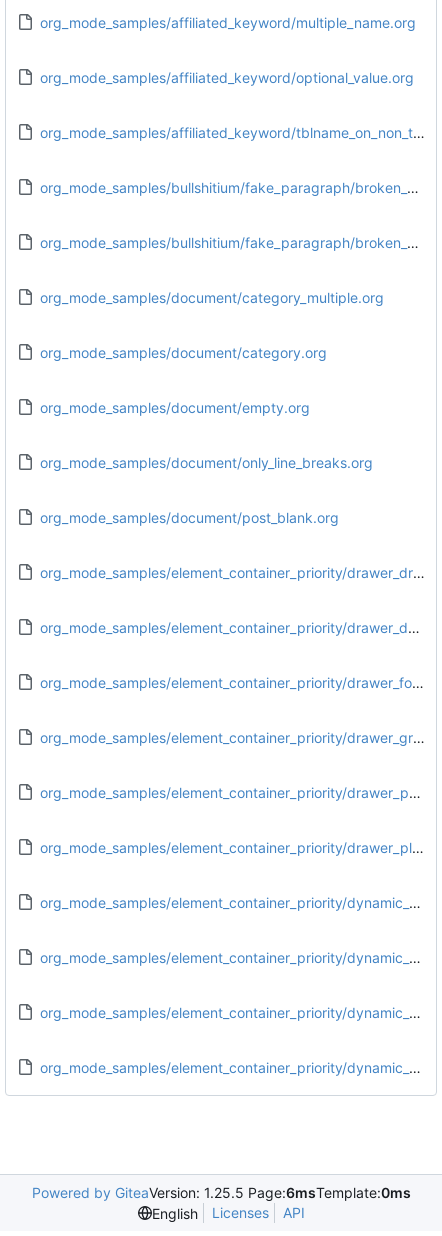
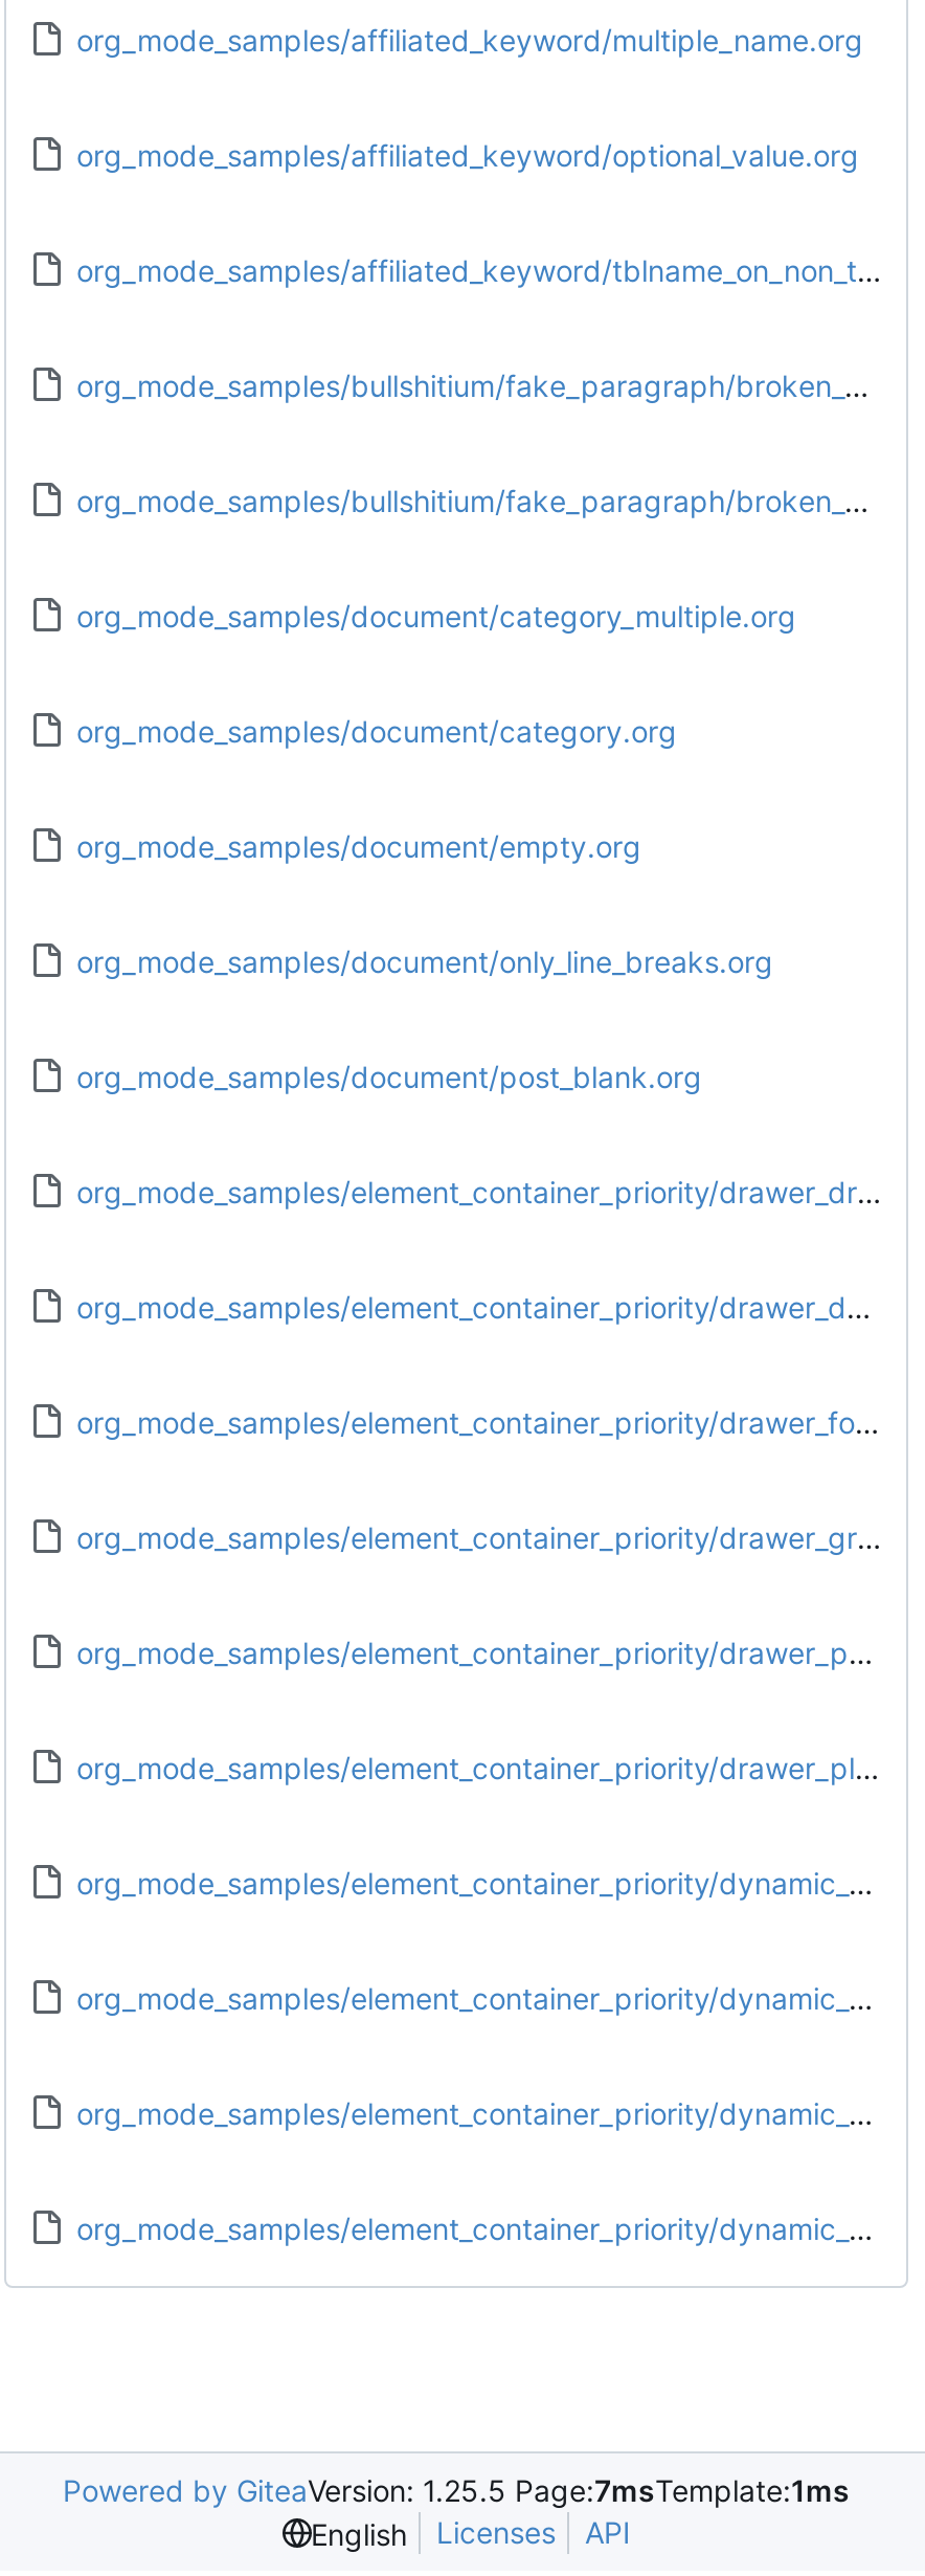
[31,1184,410,1201] Powered by GiteaVersion: 1.25.5 Page:6msTemplate:0ms -> [63,2473,850,2508] Powered by GiteaVersion: 1.25.5 Page:7msTemplate:1ms

